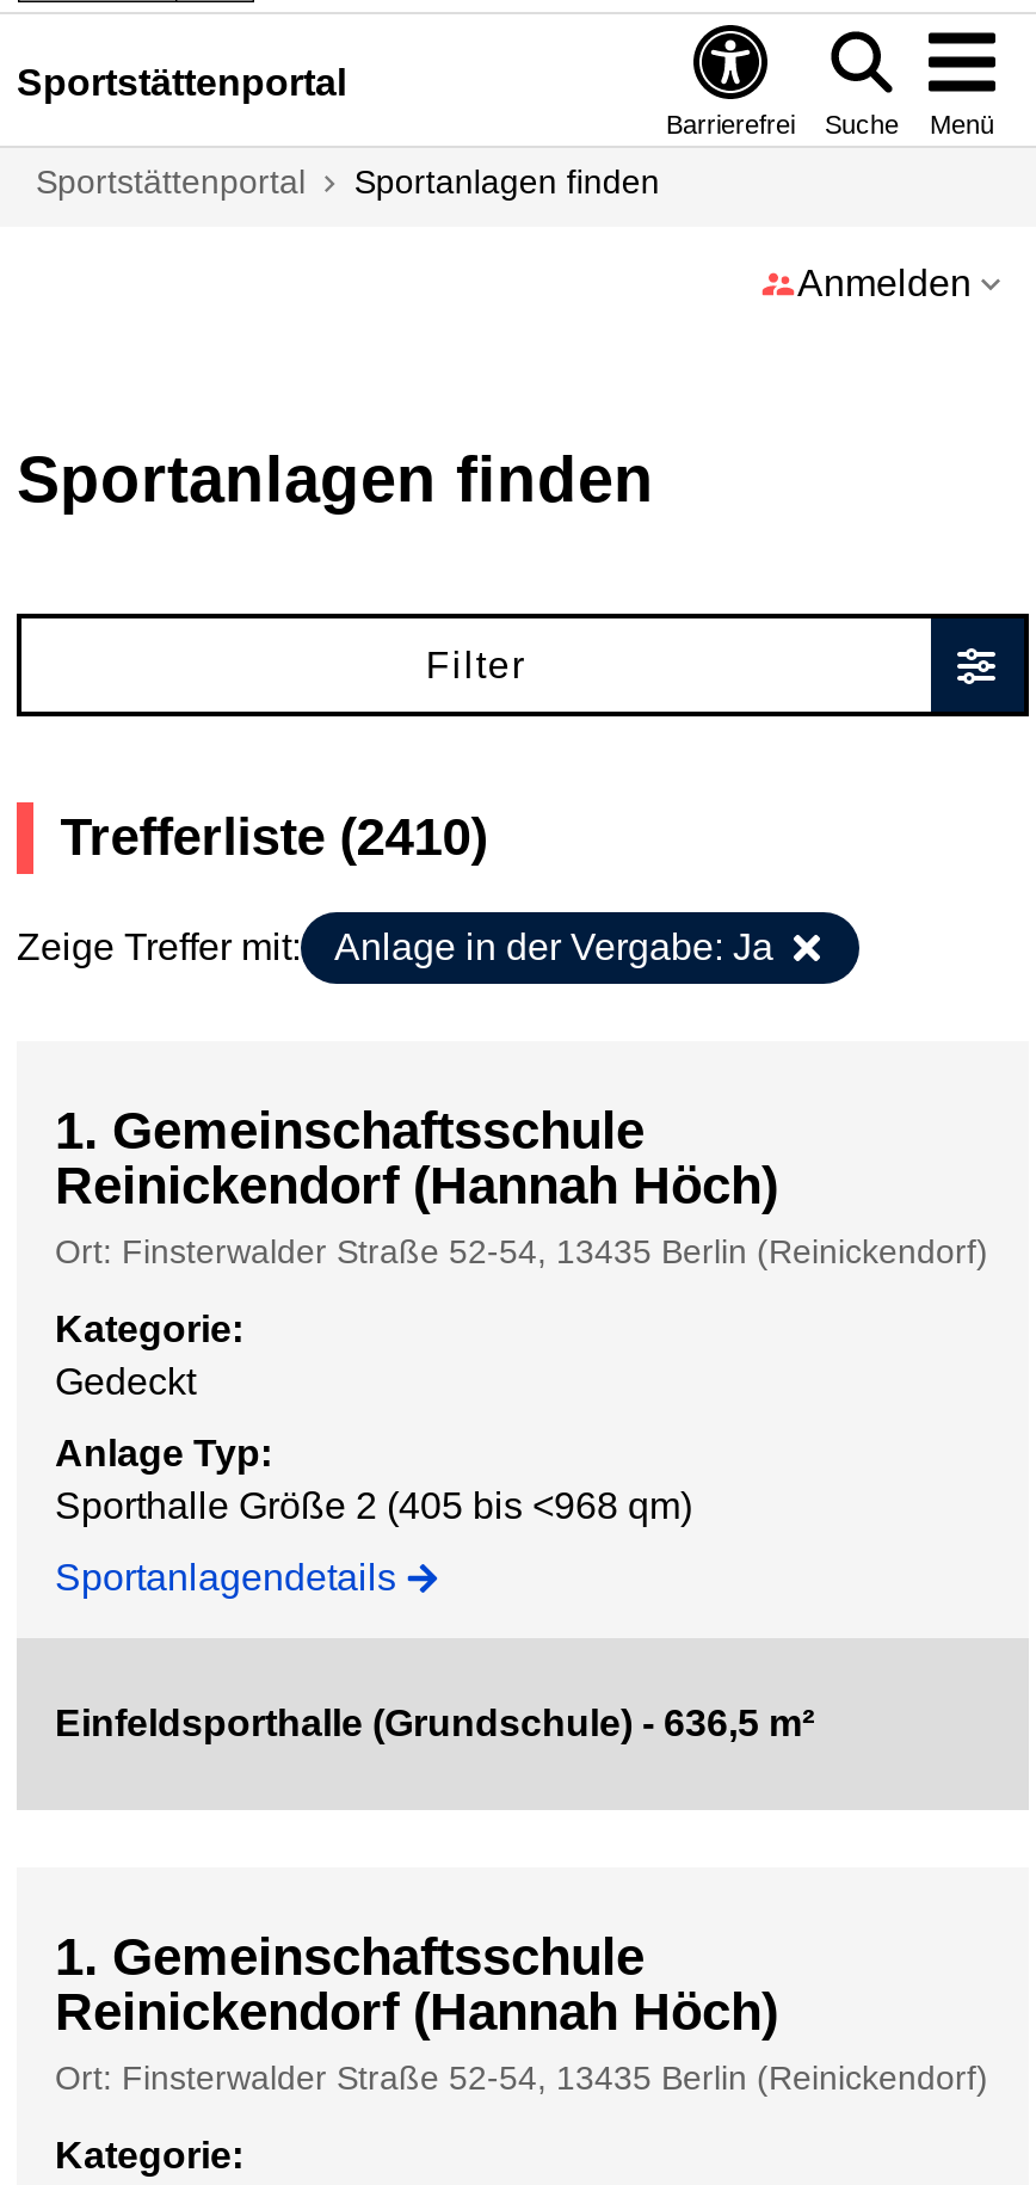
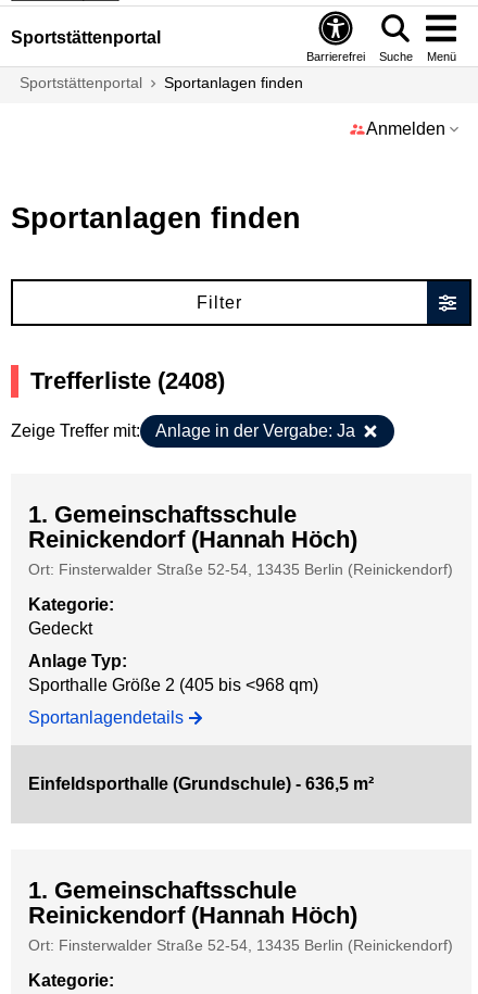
[60,808,487,868] Trefferliste (2410) -> [31,368,225,395] Trefferliste (2408)

